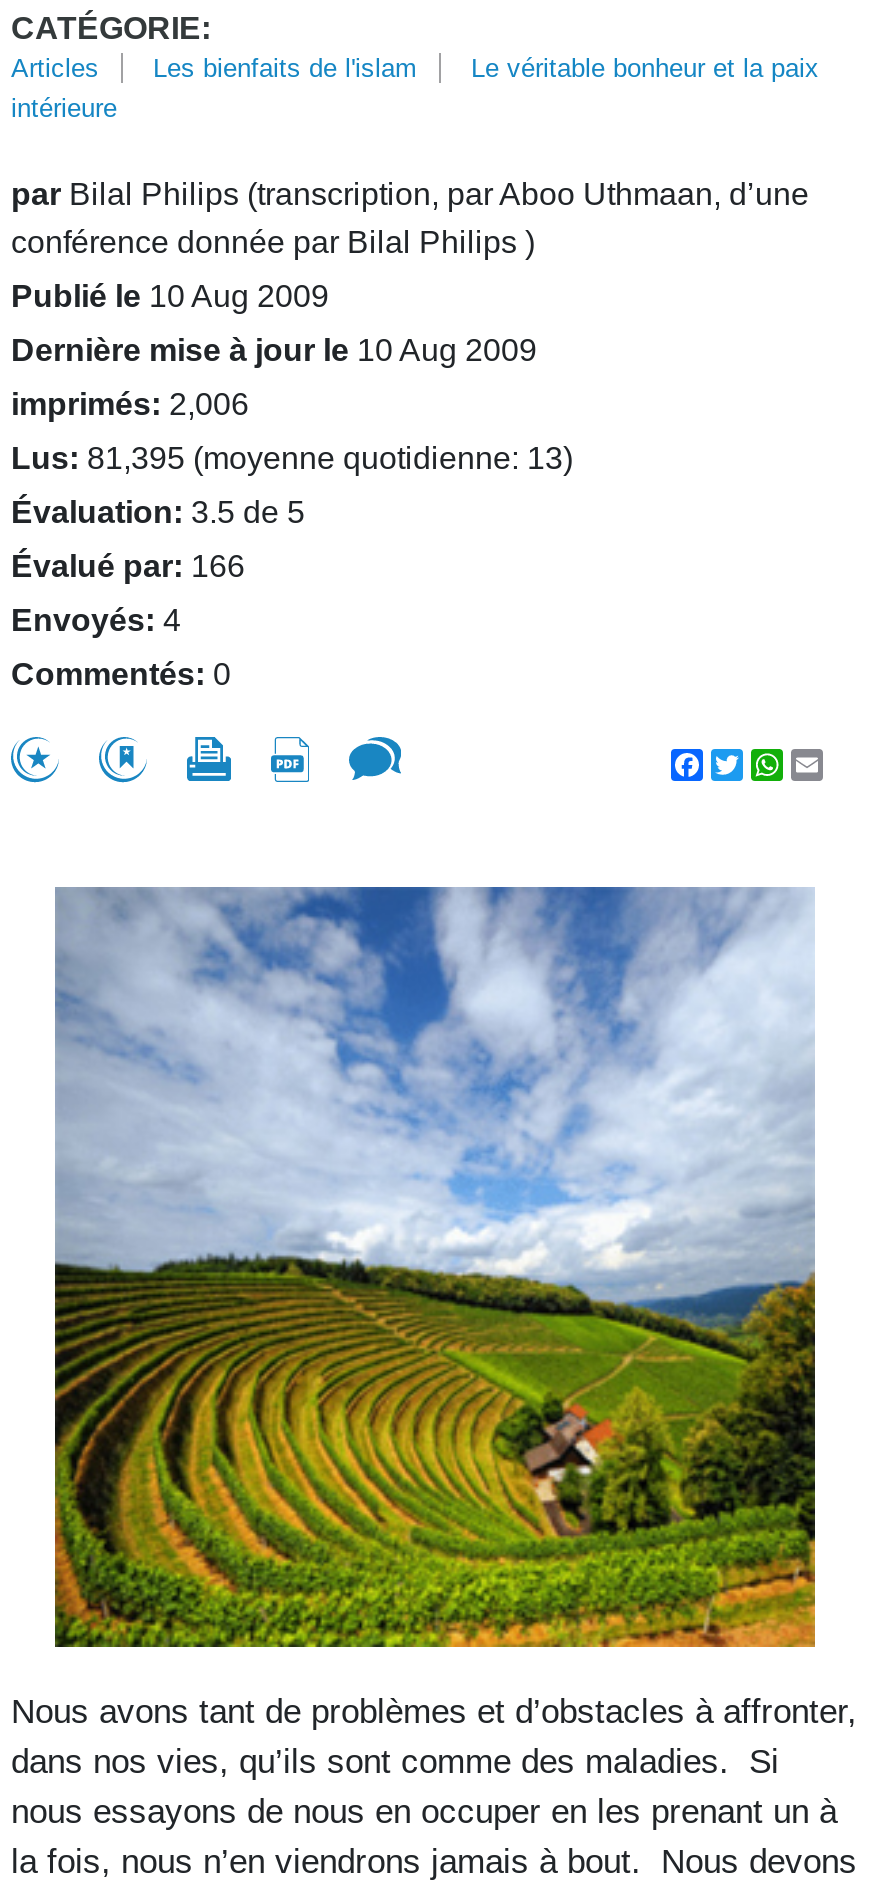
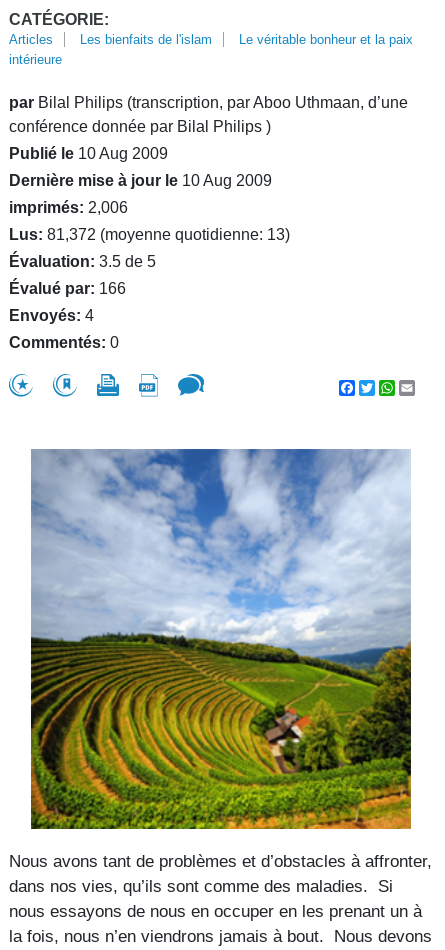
[11,441,573,475] Lus: 81,395 (moyenne quotidienne: 13) -> [9,226,290,243] Lus: 81,372 (moyenne quotidienne: 13)

